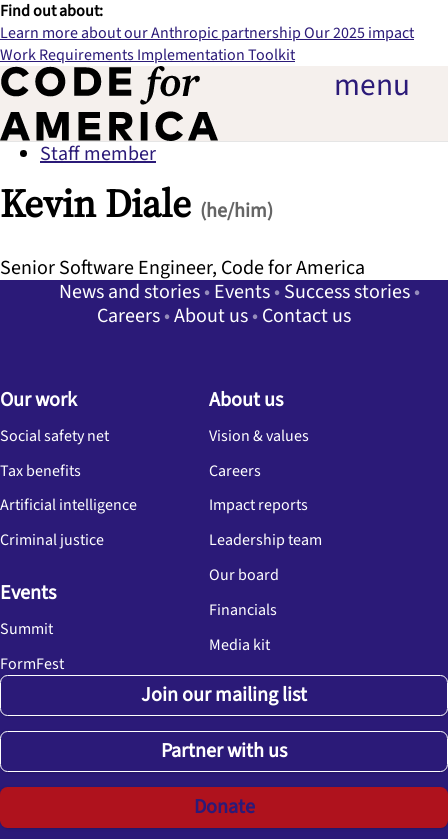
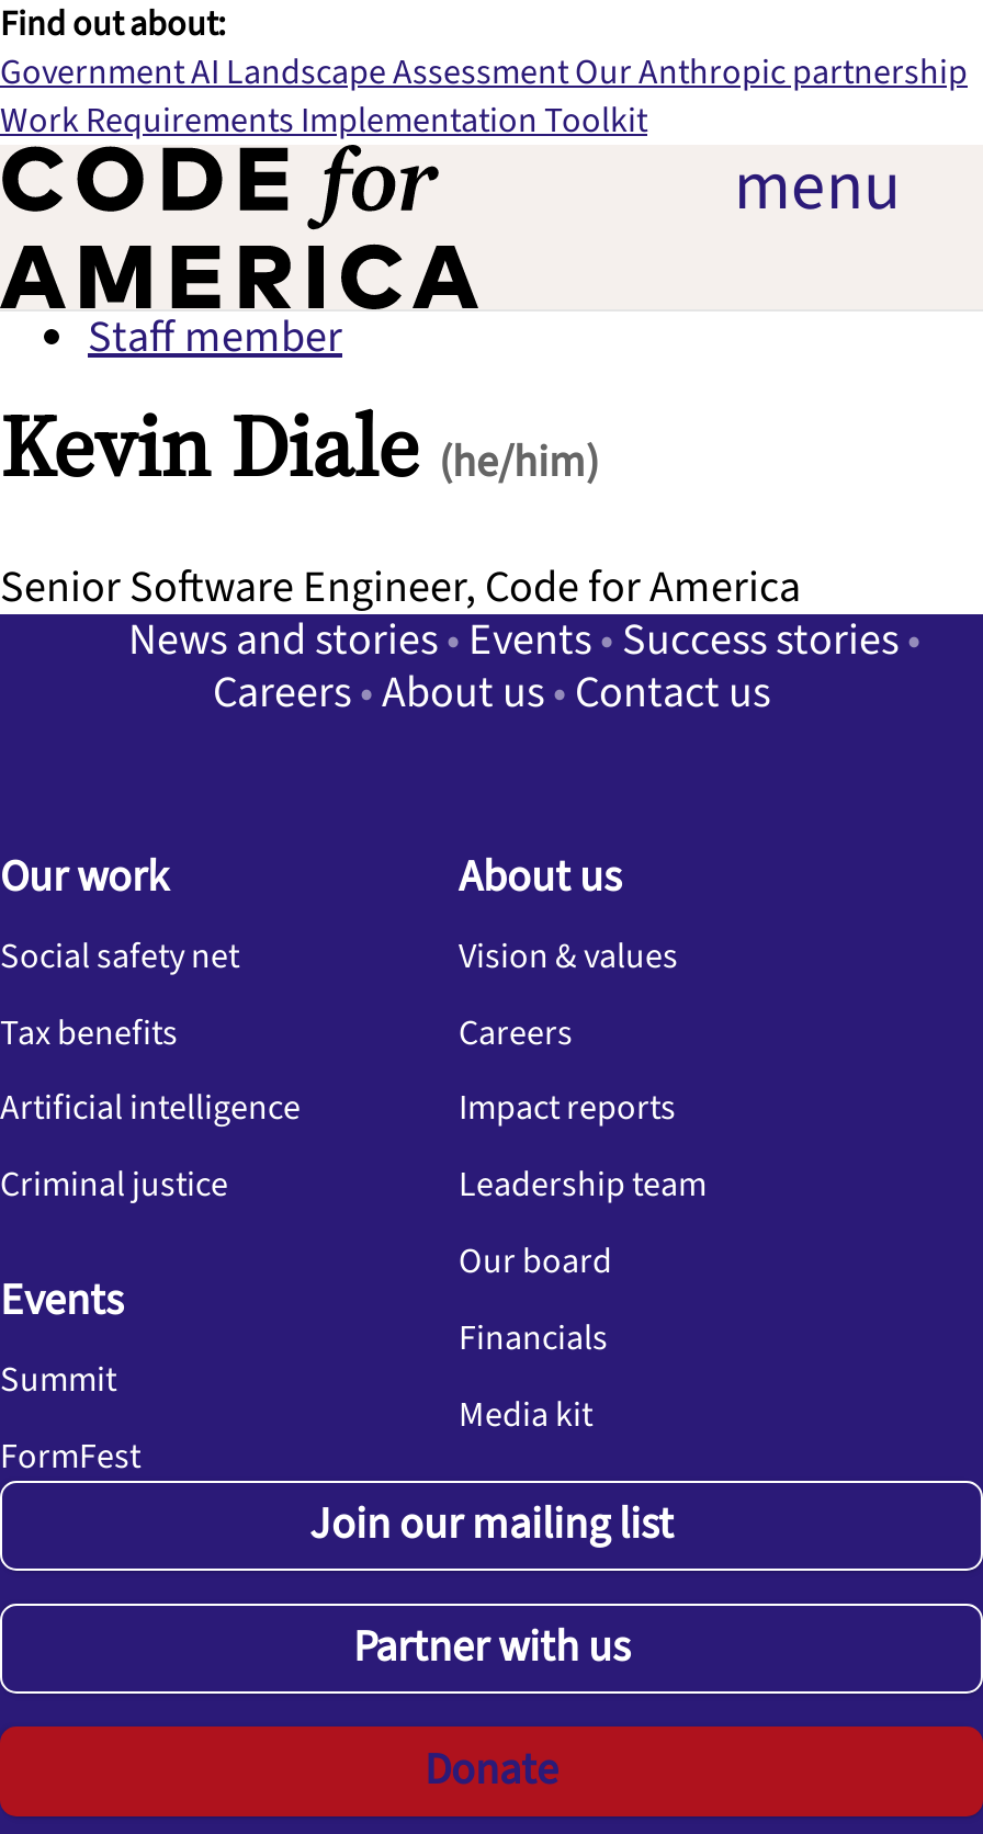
[0,22,414,44] Learn more about our Anthropic partnership Our 2025 impact -> [0,48,968,97] Government AI Landscape Assessment Our Anthropic partnership

